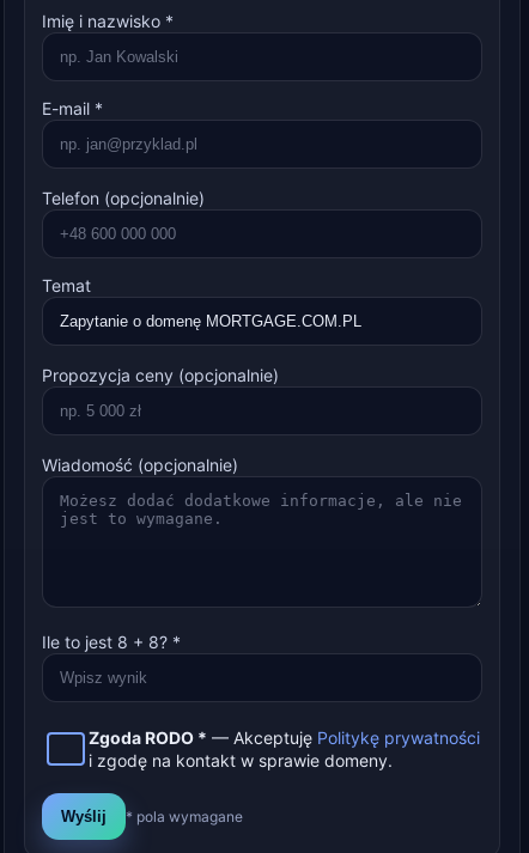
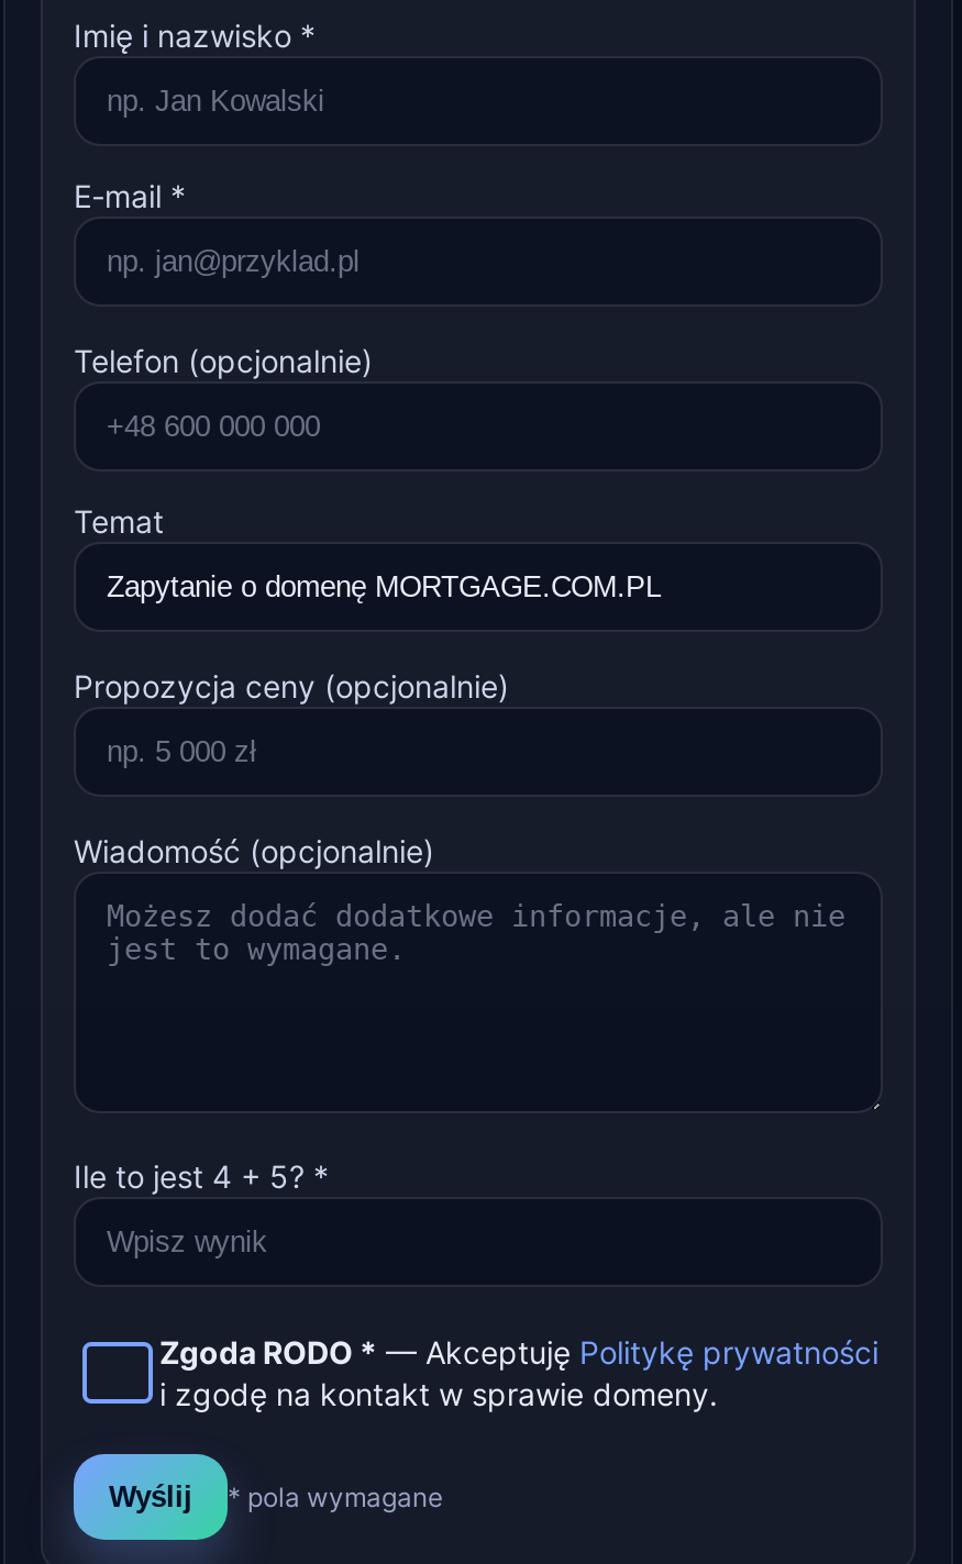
[42,632,181,652] Ile to jest 8 + 8? * -> [74,1158,329,1195] Ile to jest 4 + 5? *

